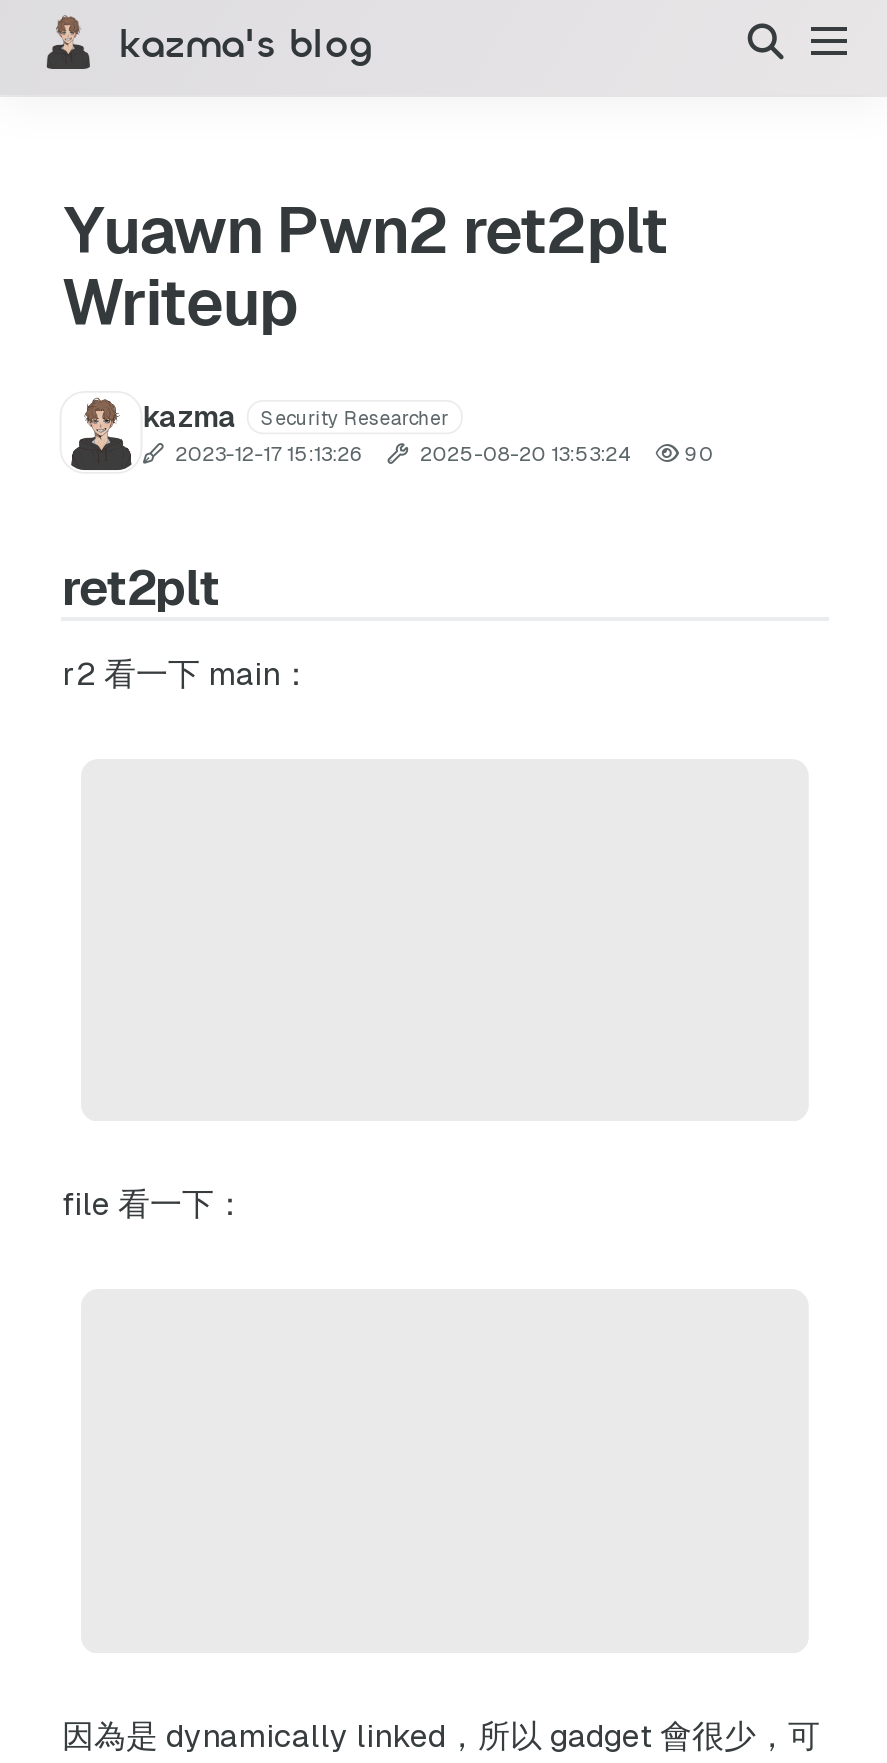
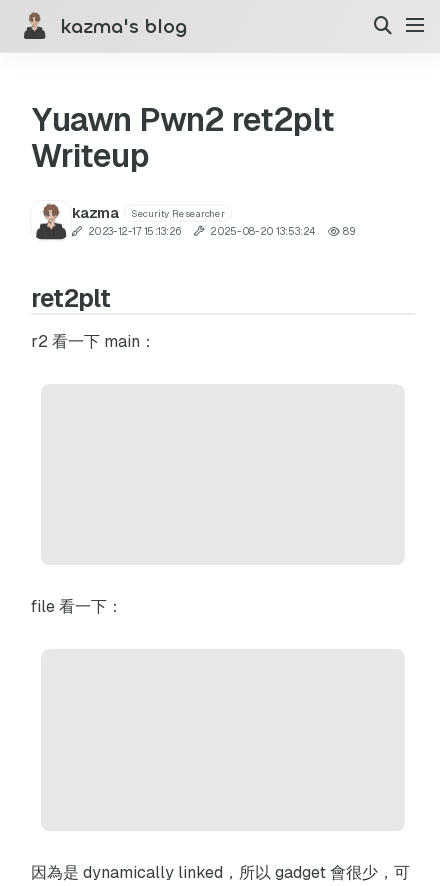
[685,442,714,468] 90 -> [343,226,356,238] 89

